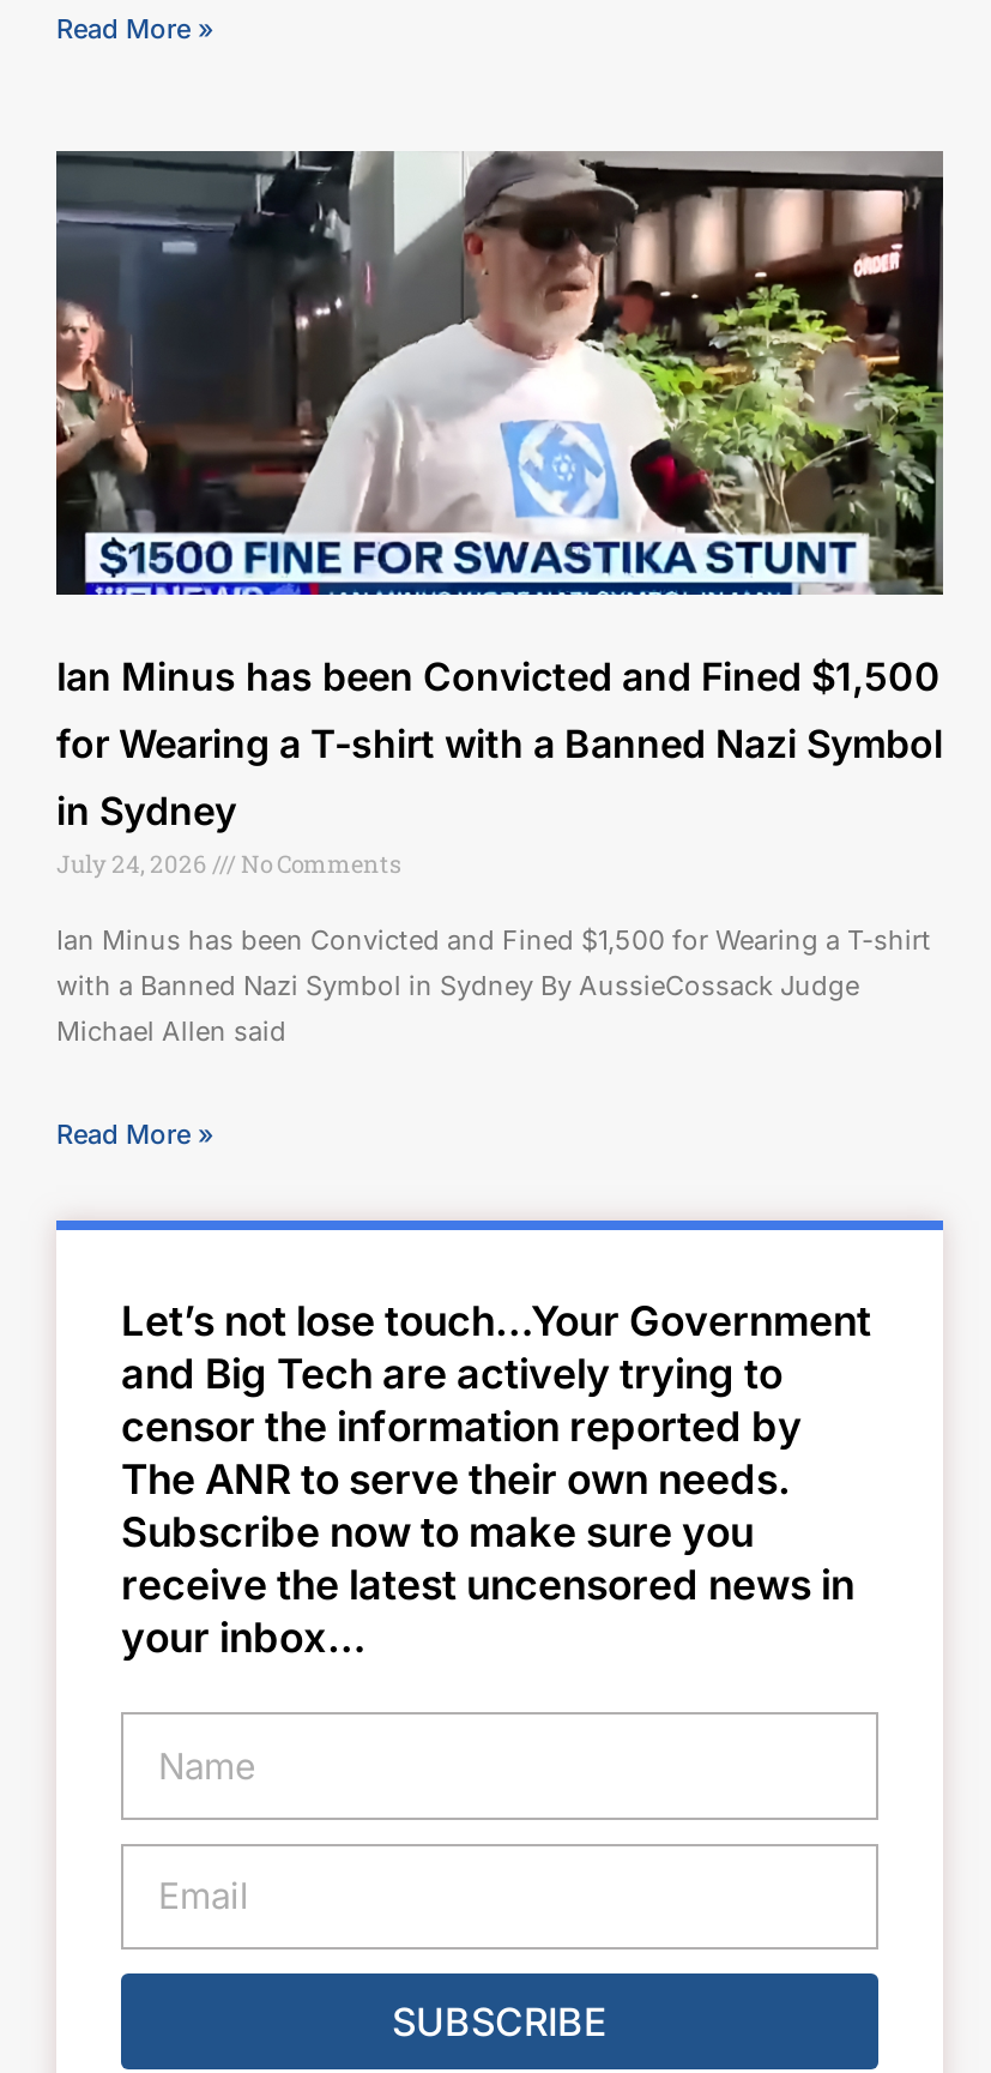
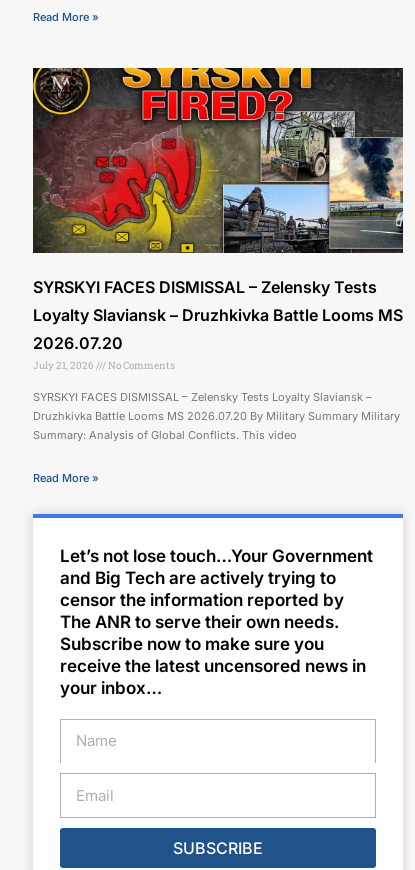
[54,149,945,879] [image] | Ian Minus has been Convicted and Fined $1,500 | for Wearing a T-shirt with a Banned Nazi Symbol | in Sydney | July 24, 2026 -> [32,67,403,371] [image] | SYRSKYI FACES DISMISSAL – Zelensky Tests | Loyalty Slaviansk – Druzhkivka Battle Looms MS | 2026.07.20 | July 21, 2026
[56,922,931,1047] Ian Minus has been Convicted and Fined $1,500 for Wearing a T-shirt | with a Banned Nazi Symbol in Sydney By AussieCossack Judge | Michael Allen said -> [33,389,400,441] SYRSKYI FACES DISMISSAL – Zelensky Tests Loyalty Slaviansk – | Druzhkivka Battle Looms MS 2026.07.20 By Military Summary Military | Summary: Analysis of Global Conflicts. This video

